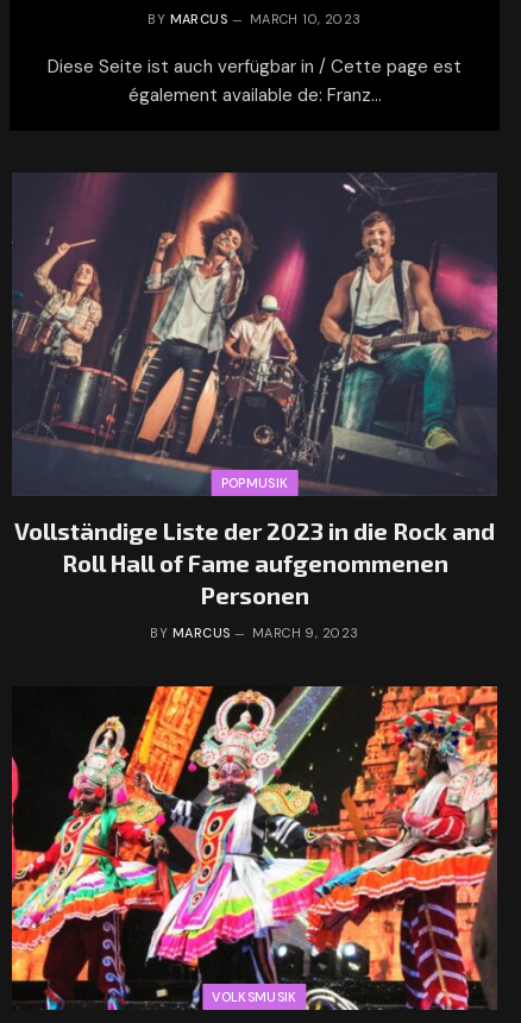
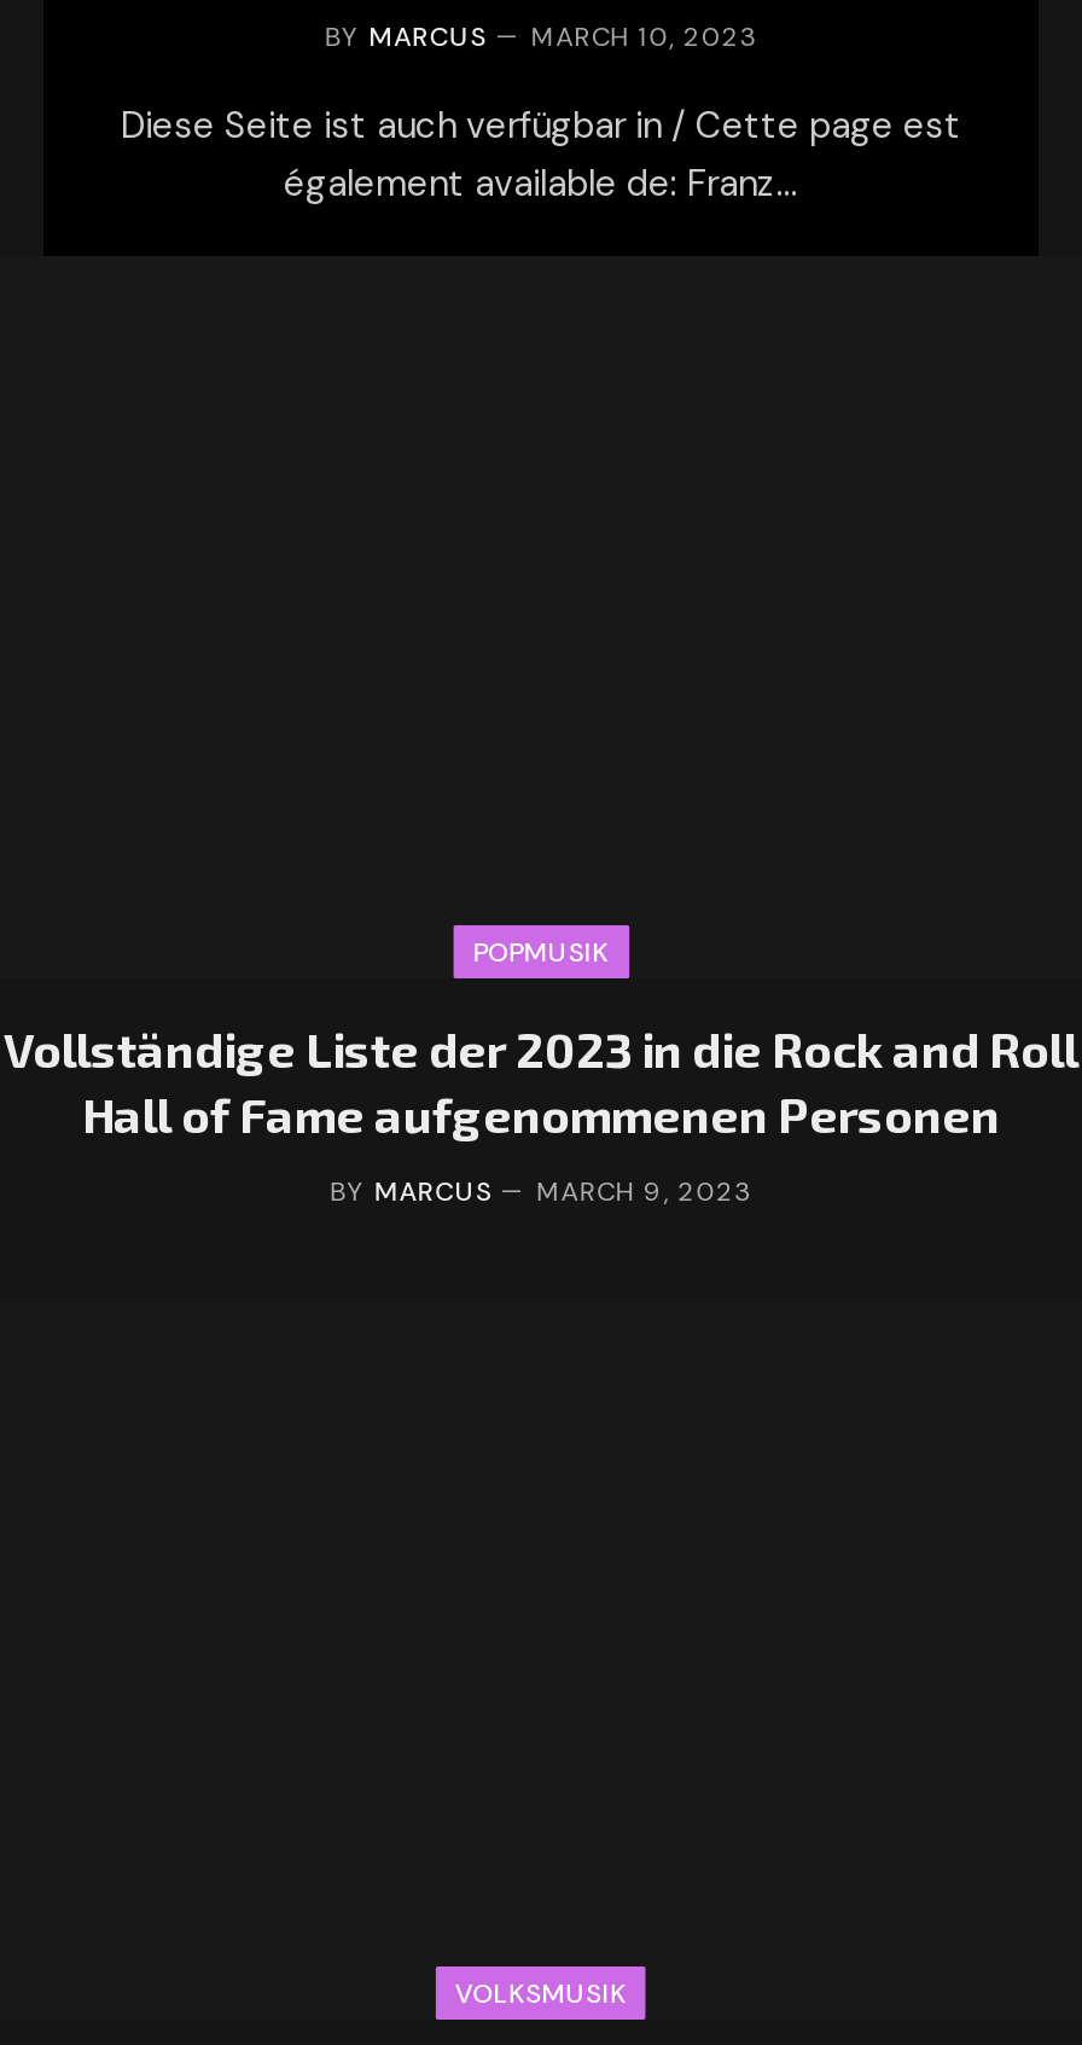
[12,171,498,496] [image] -> none
moved [150,625,359,641] -> [329,1173,753,1207]: BY MARCUS | MARCH 9, 2023
[11,685,498,1011] [image] -> none

